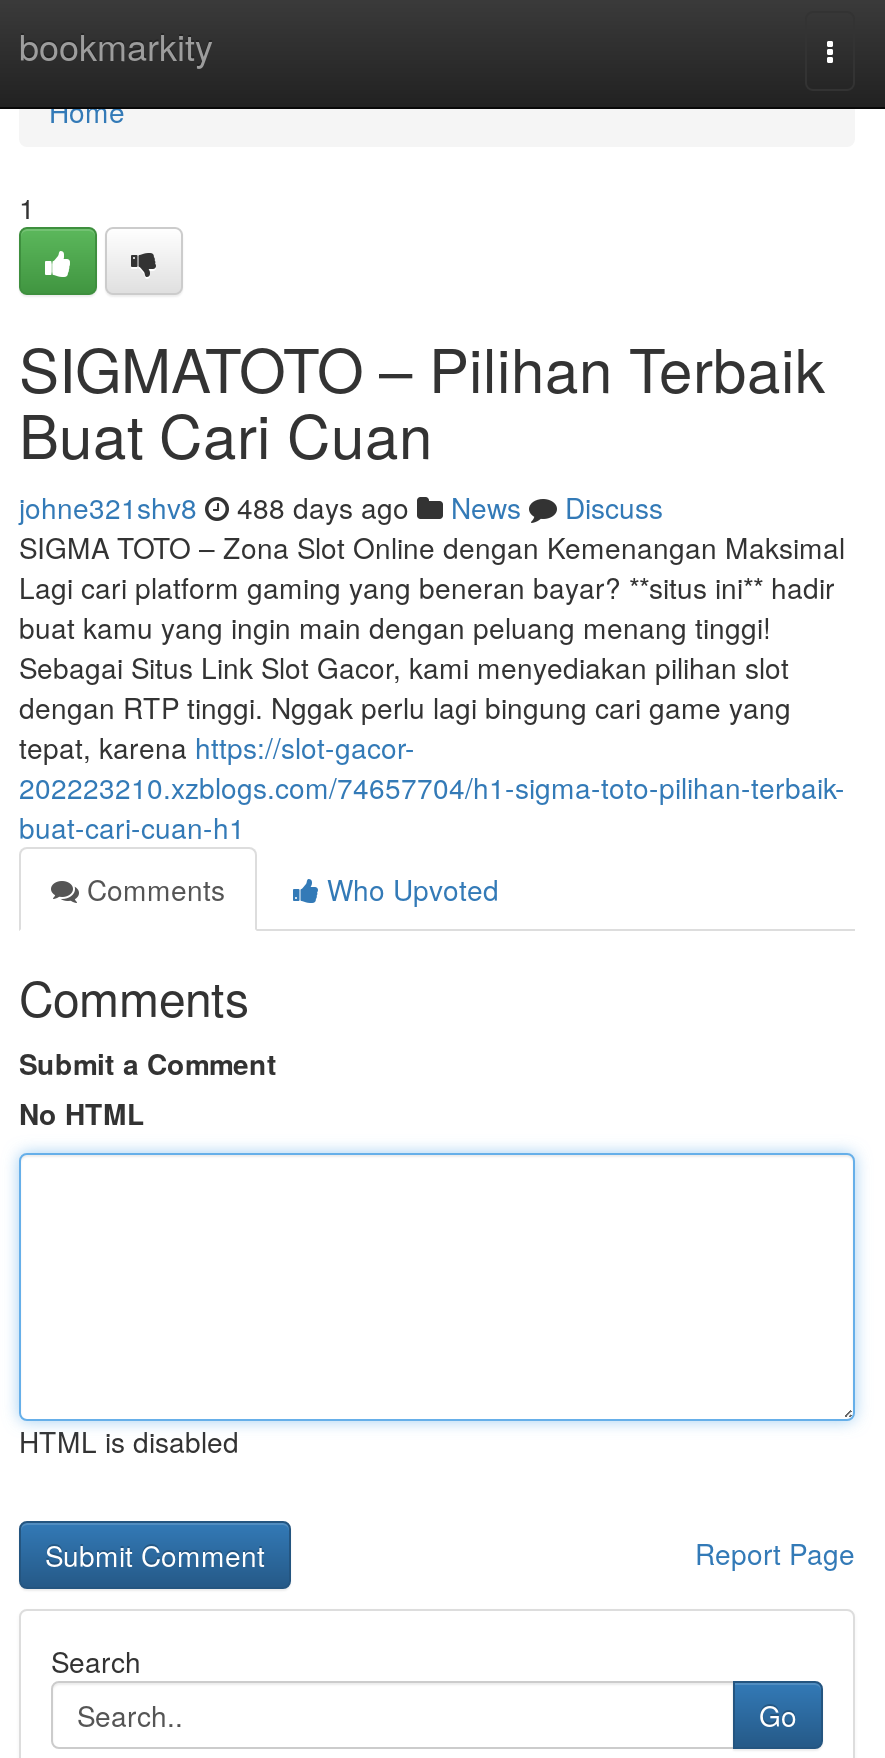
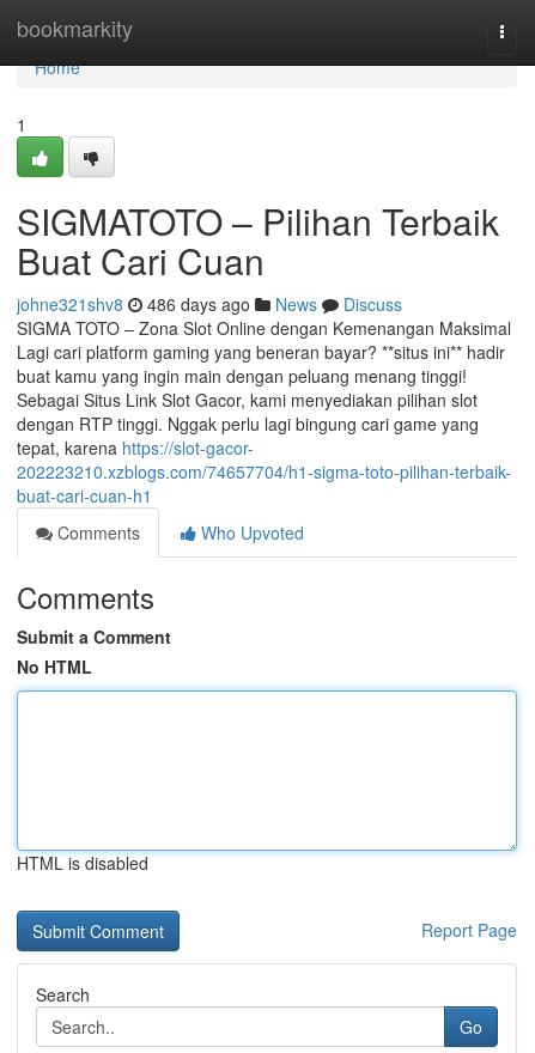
[19,487,663,527] johne321shv8 488 days ago News Discuss -> [17,292,402,316] johne321shv8 486 days ago News Discuss

